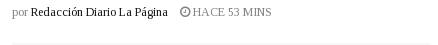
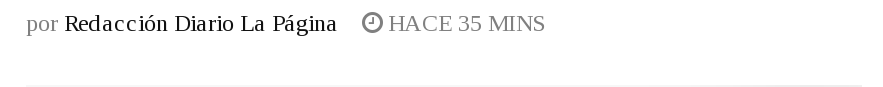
[12,5,272,19] por Redacción Diario La Página HACE 53 MINS -> [26,10,546,38] por Redacción Diario La Página HACE 35 MINS

